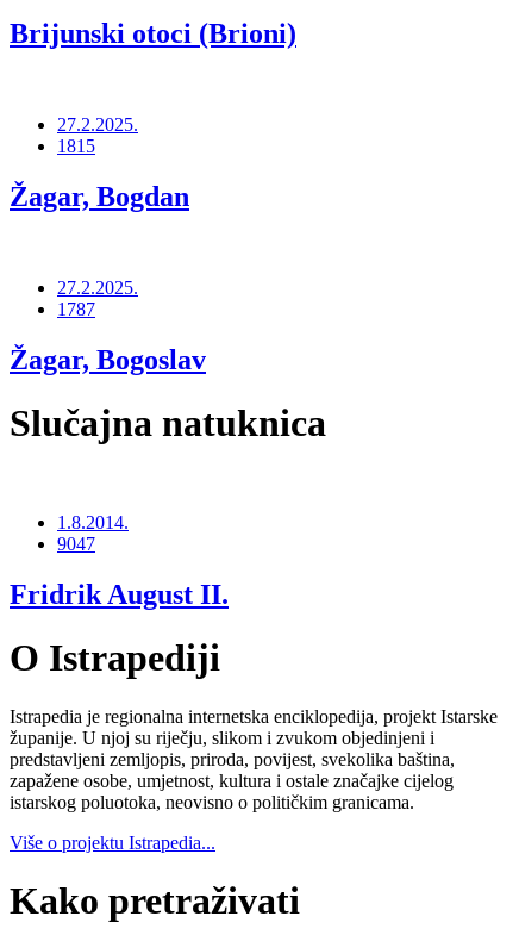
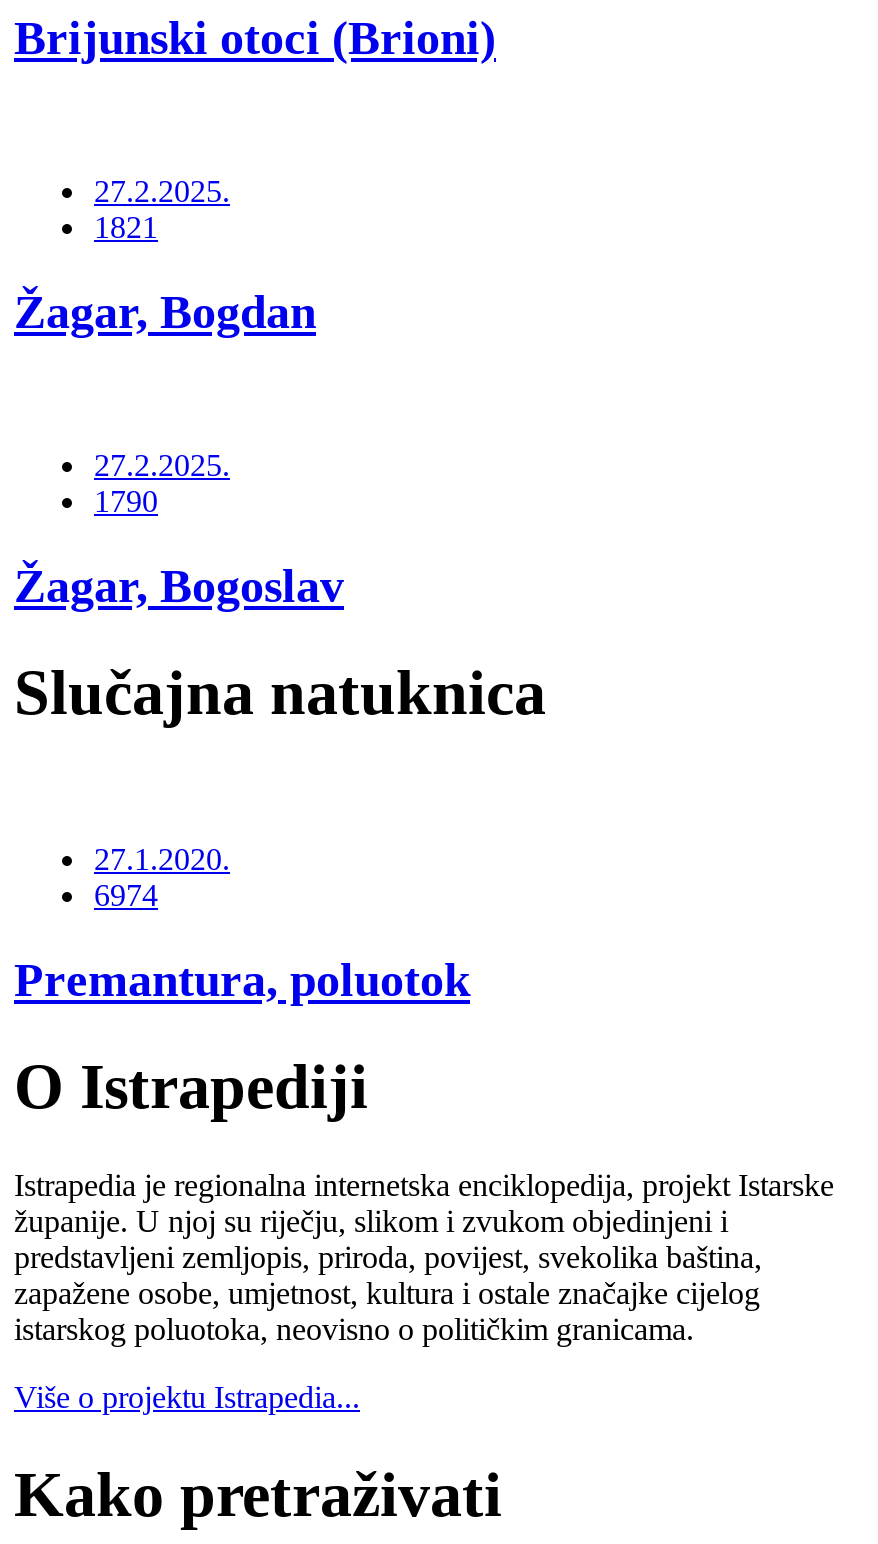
[57,136,95,156] 1815 -> [94,210,158,244] 1821
[57,299,95,319] 1787 -> [94,484,158,518] 1790
[57,512,129,553] 1.8.2014. | 9047 -> [94,841,230,911] 27.1.2020. | 6974
[10,578,229,609] Fridrik August II. -> [14,953,470,1005] Premantura, poluotok

